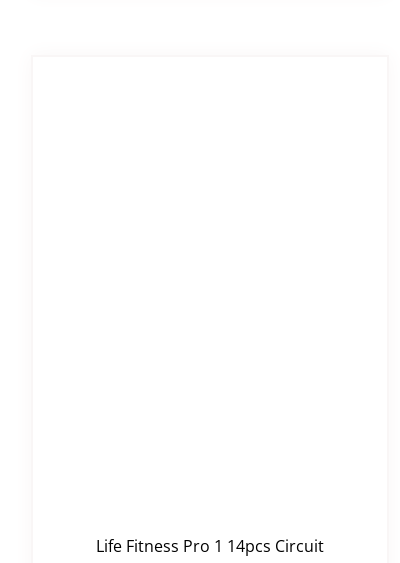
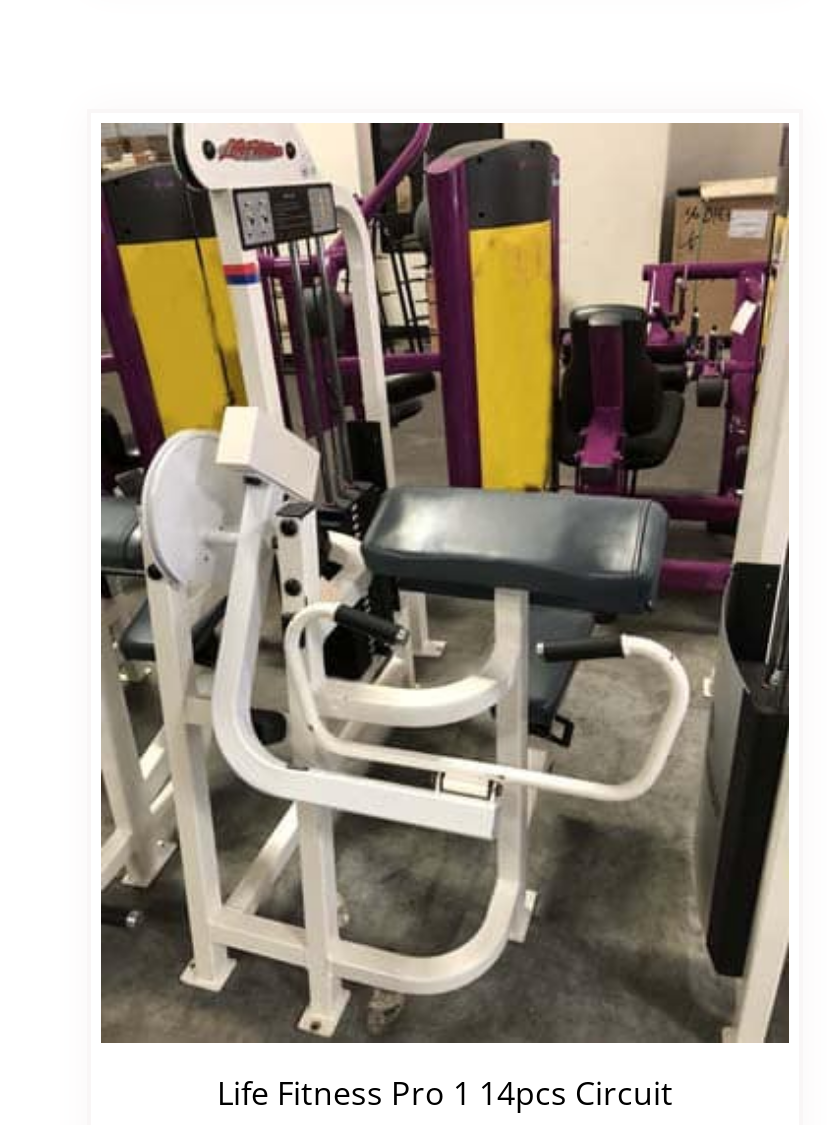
none -> [99,120,791,1046] [image]

